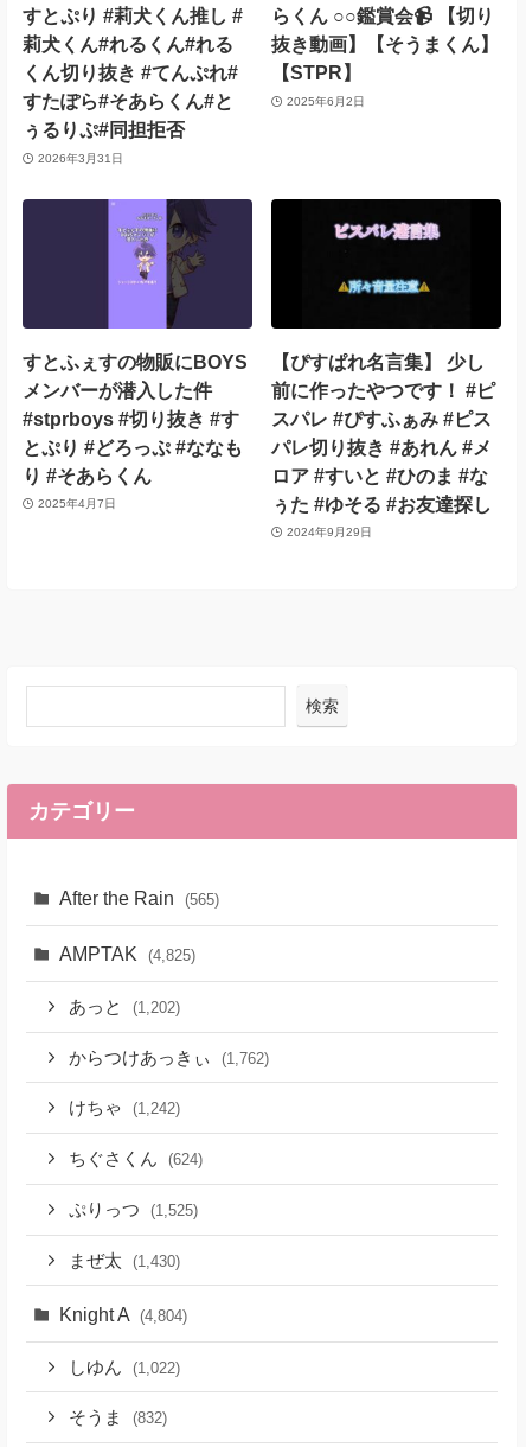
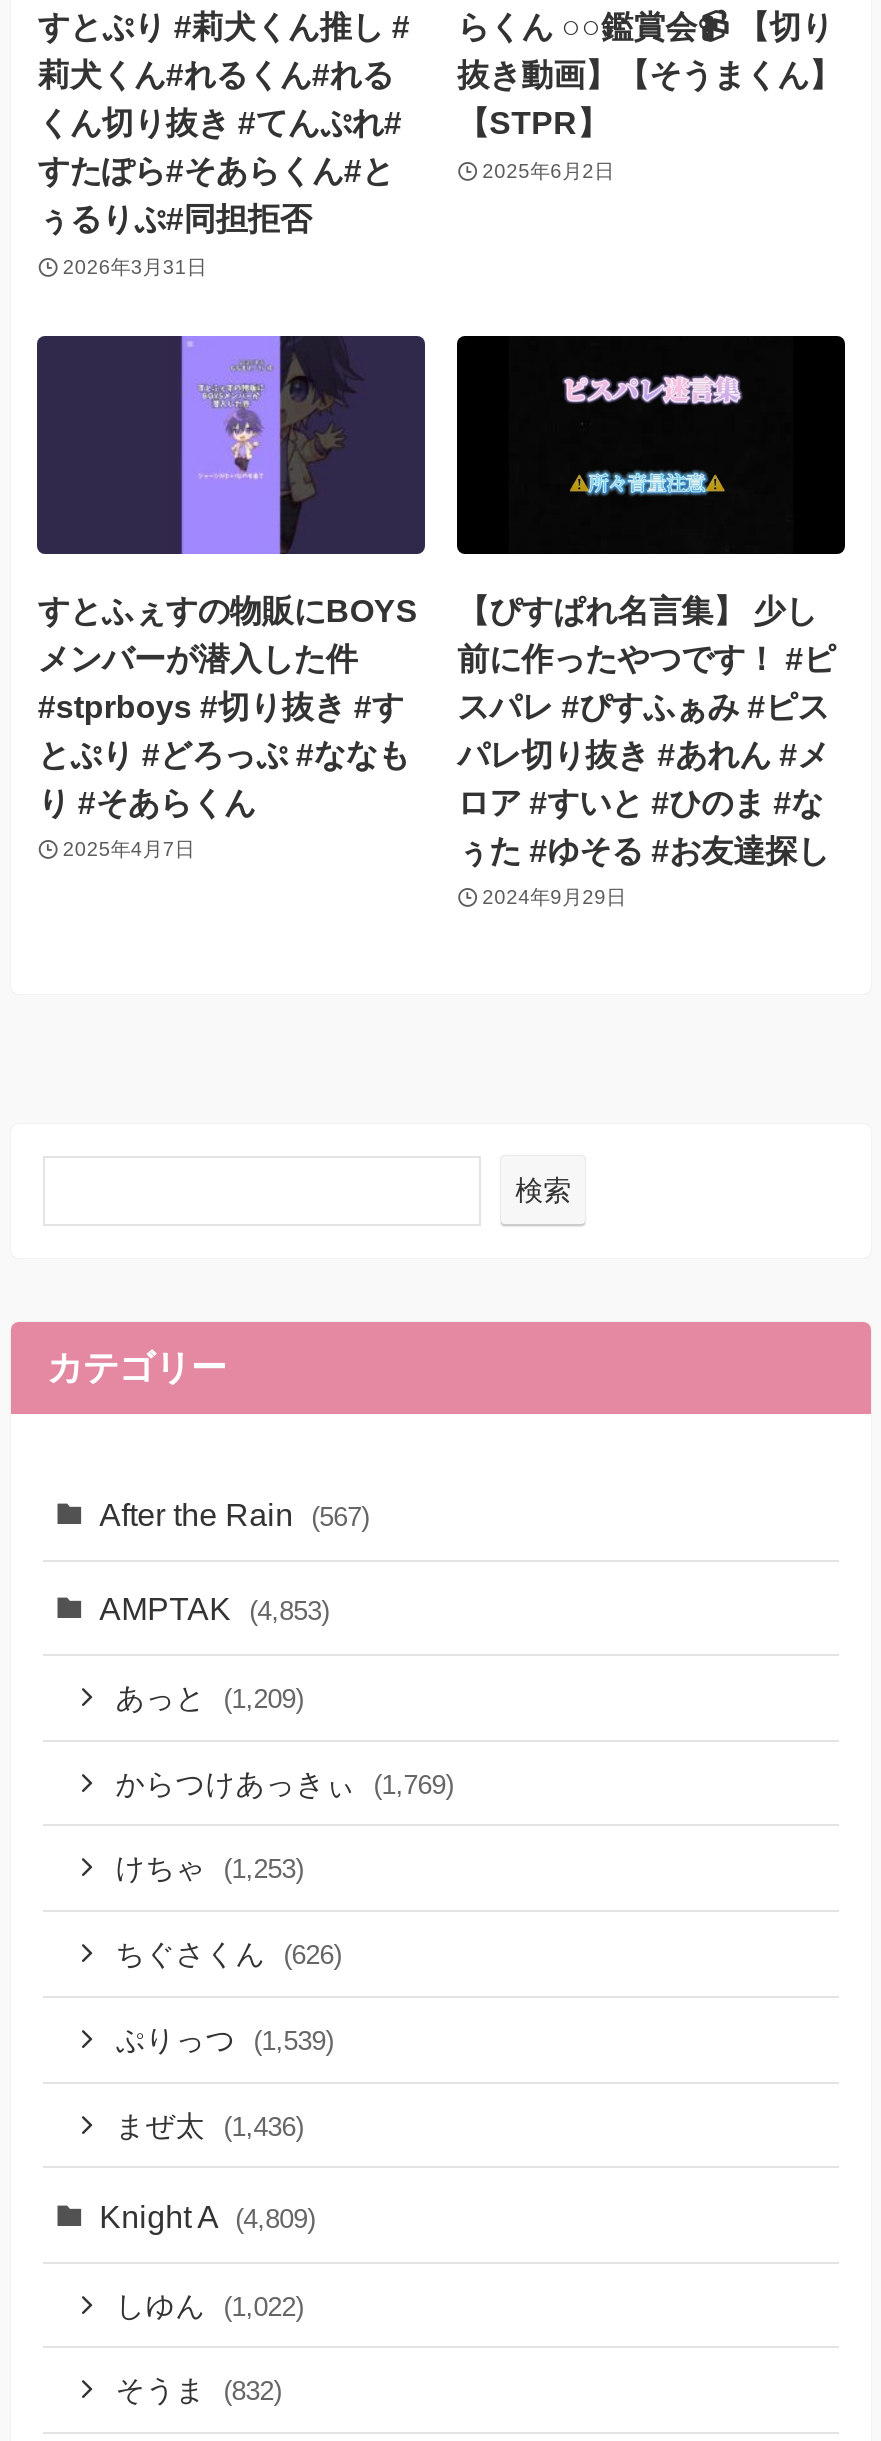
[59,887,219,908] After the Rain (565) -> [99,1495,369,1531] After the Rain (567)
[59,943,196,964] AMPTAK (4,825) -> [99,1590,329,1626] AMPTAK (4,853)
[69,997,180,1016] あっと (1,202) -> [115,1682,303,1714] あっと (1,209)
[69,1048,269,1067] からつけあっきぃ (1,762) -> [115,1767,453,1799] からつけあっきぃ (1,769)
[69,1099,180,1118] けちゃ (1,242) -> [115,1853,303,1885] けちゃ (1,253)
[69,1149,203,1168] ちぐさくん (624) -> [115,1938,341,1970] ちぐさくん (626)
[69,1200,198,1219] ぷりっつ (1,525) -> [115,2024,333,2056] ぷりっつ (1,539)
[69,1251,180,1270] まぜ太 (1,430) -> [115,2109,303,2141] まぜ太 (1,436)
[59,1303,187,1324] Knight A (4,804) -> [99,2197,315,2233] Knight A (4,809)

